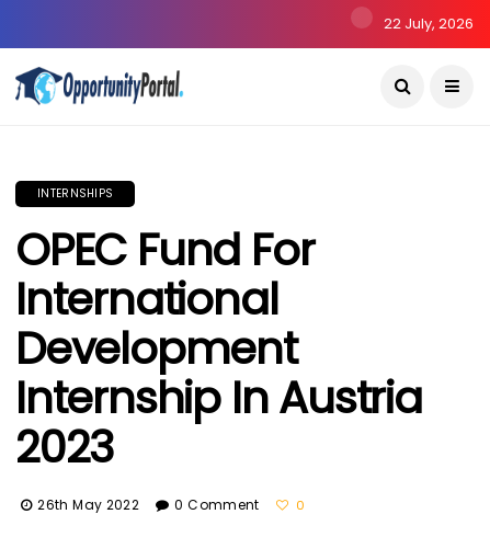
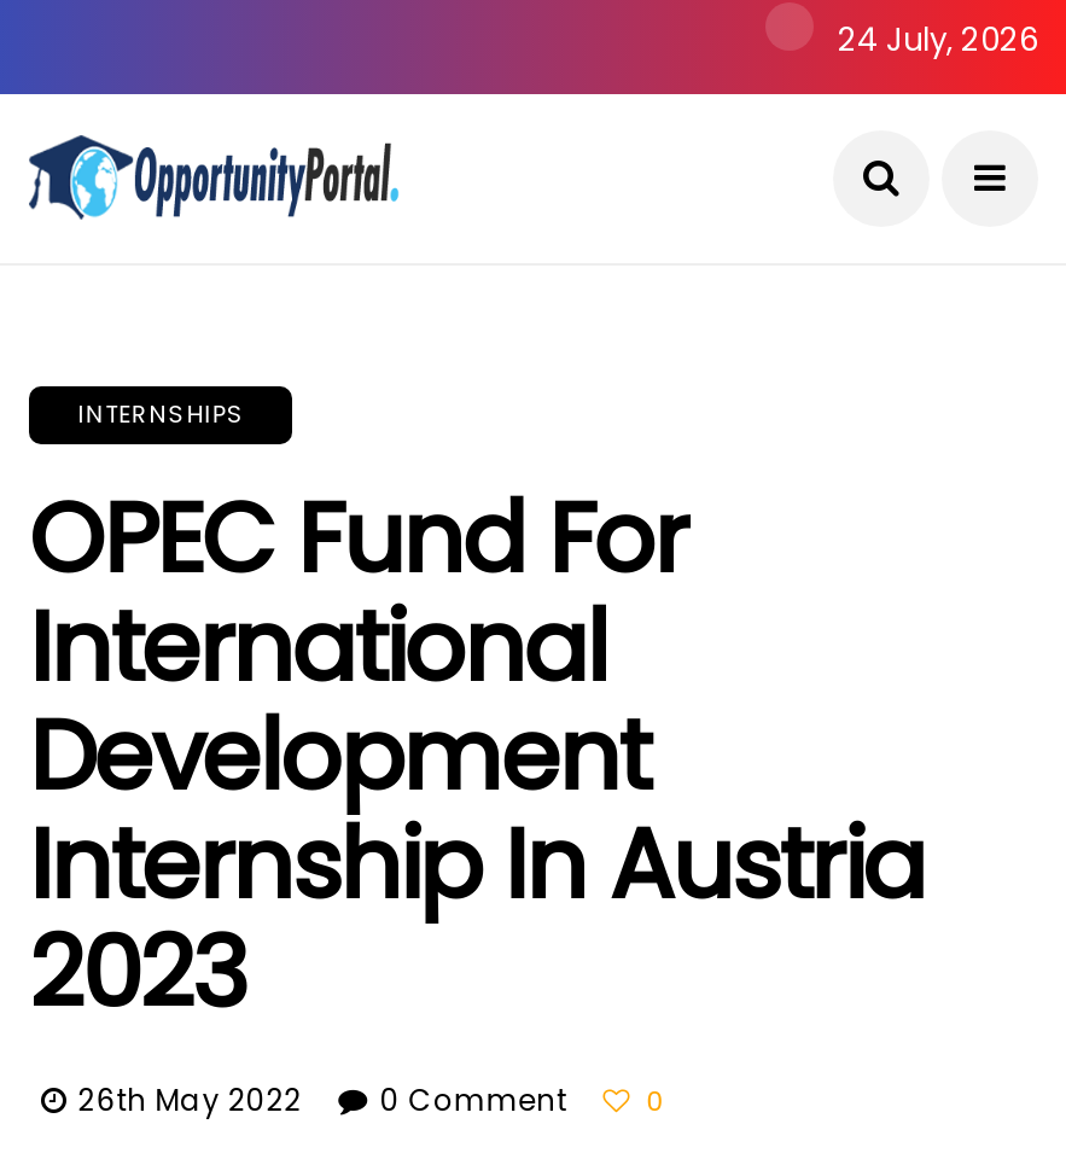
[384,13,474,34] 22 July, 2026 -> [838,17,1038,63] 24 July, 2026

